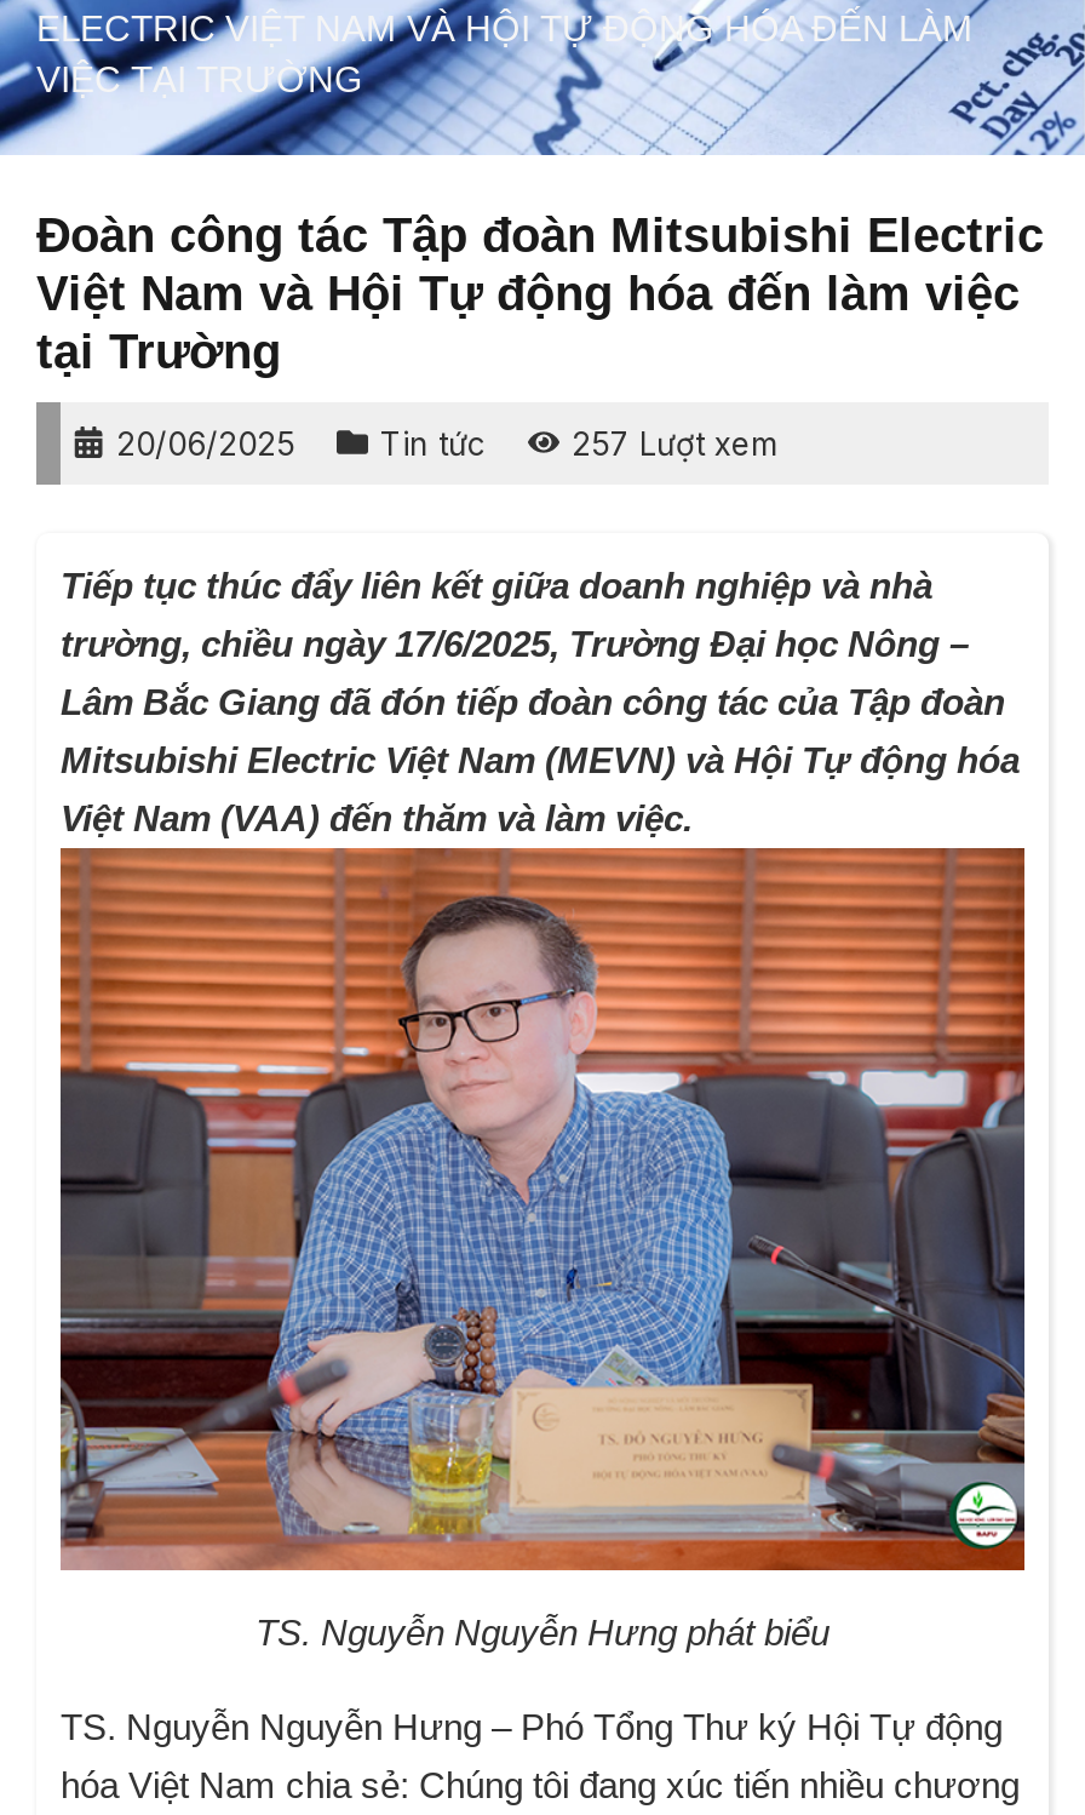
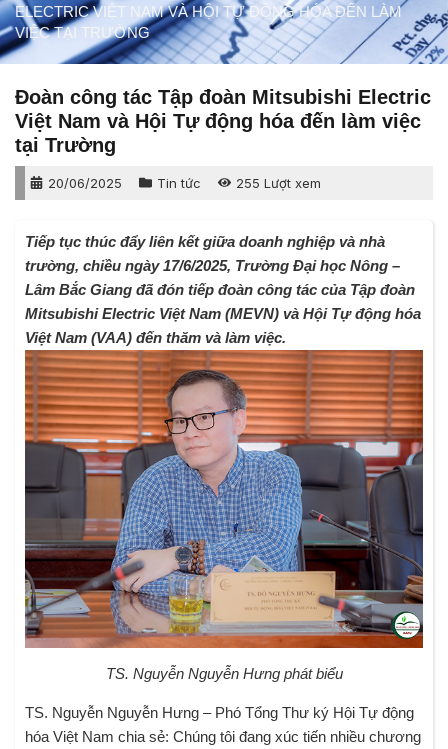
[572,423,777,462] 257 Lượt xem -> [236,174,321,190] 255 Lượt xem

